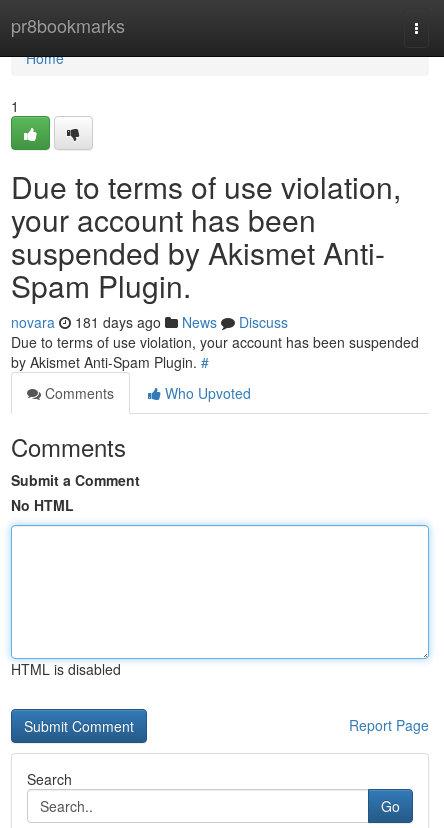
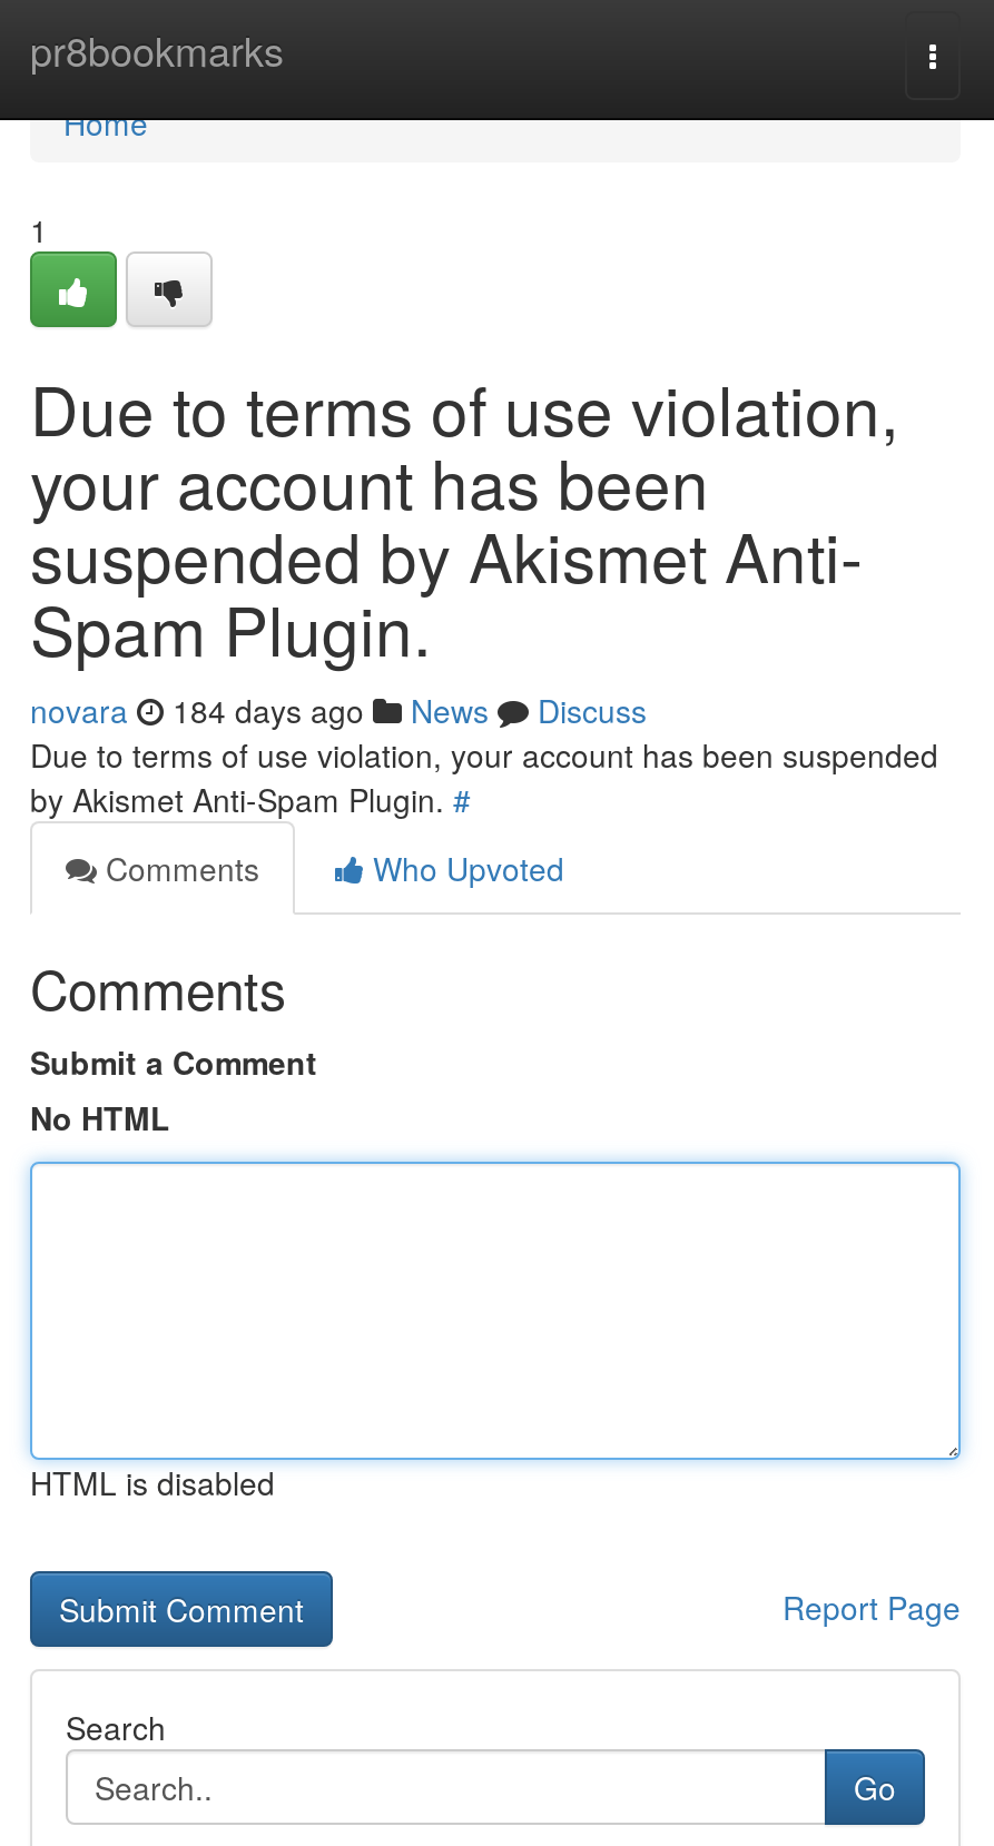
[11,312,288,332] novara 181 days ago News Discuss -> [30,688,647,732] novara 184 days ago News Discuss

